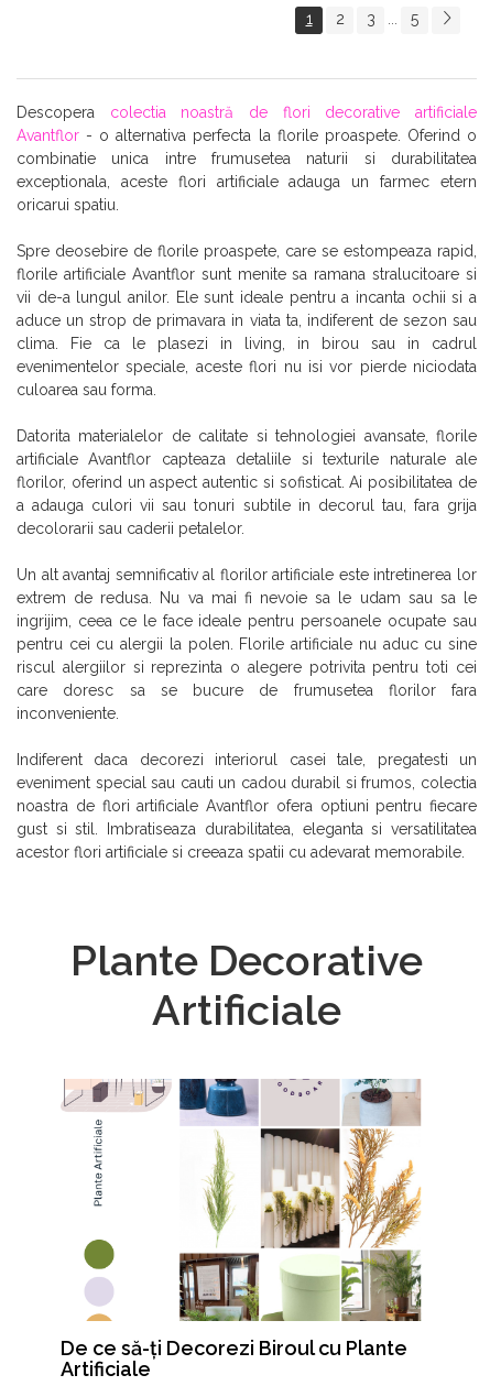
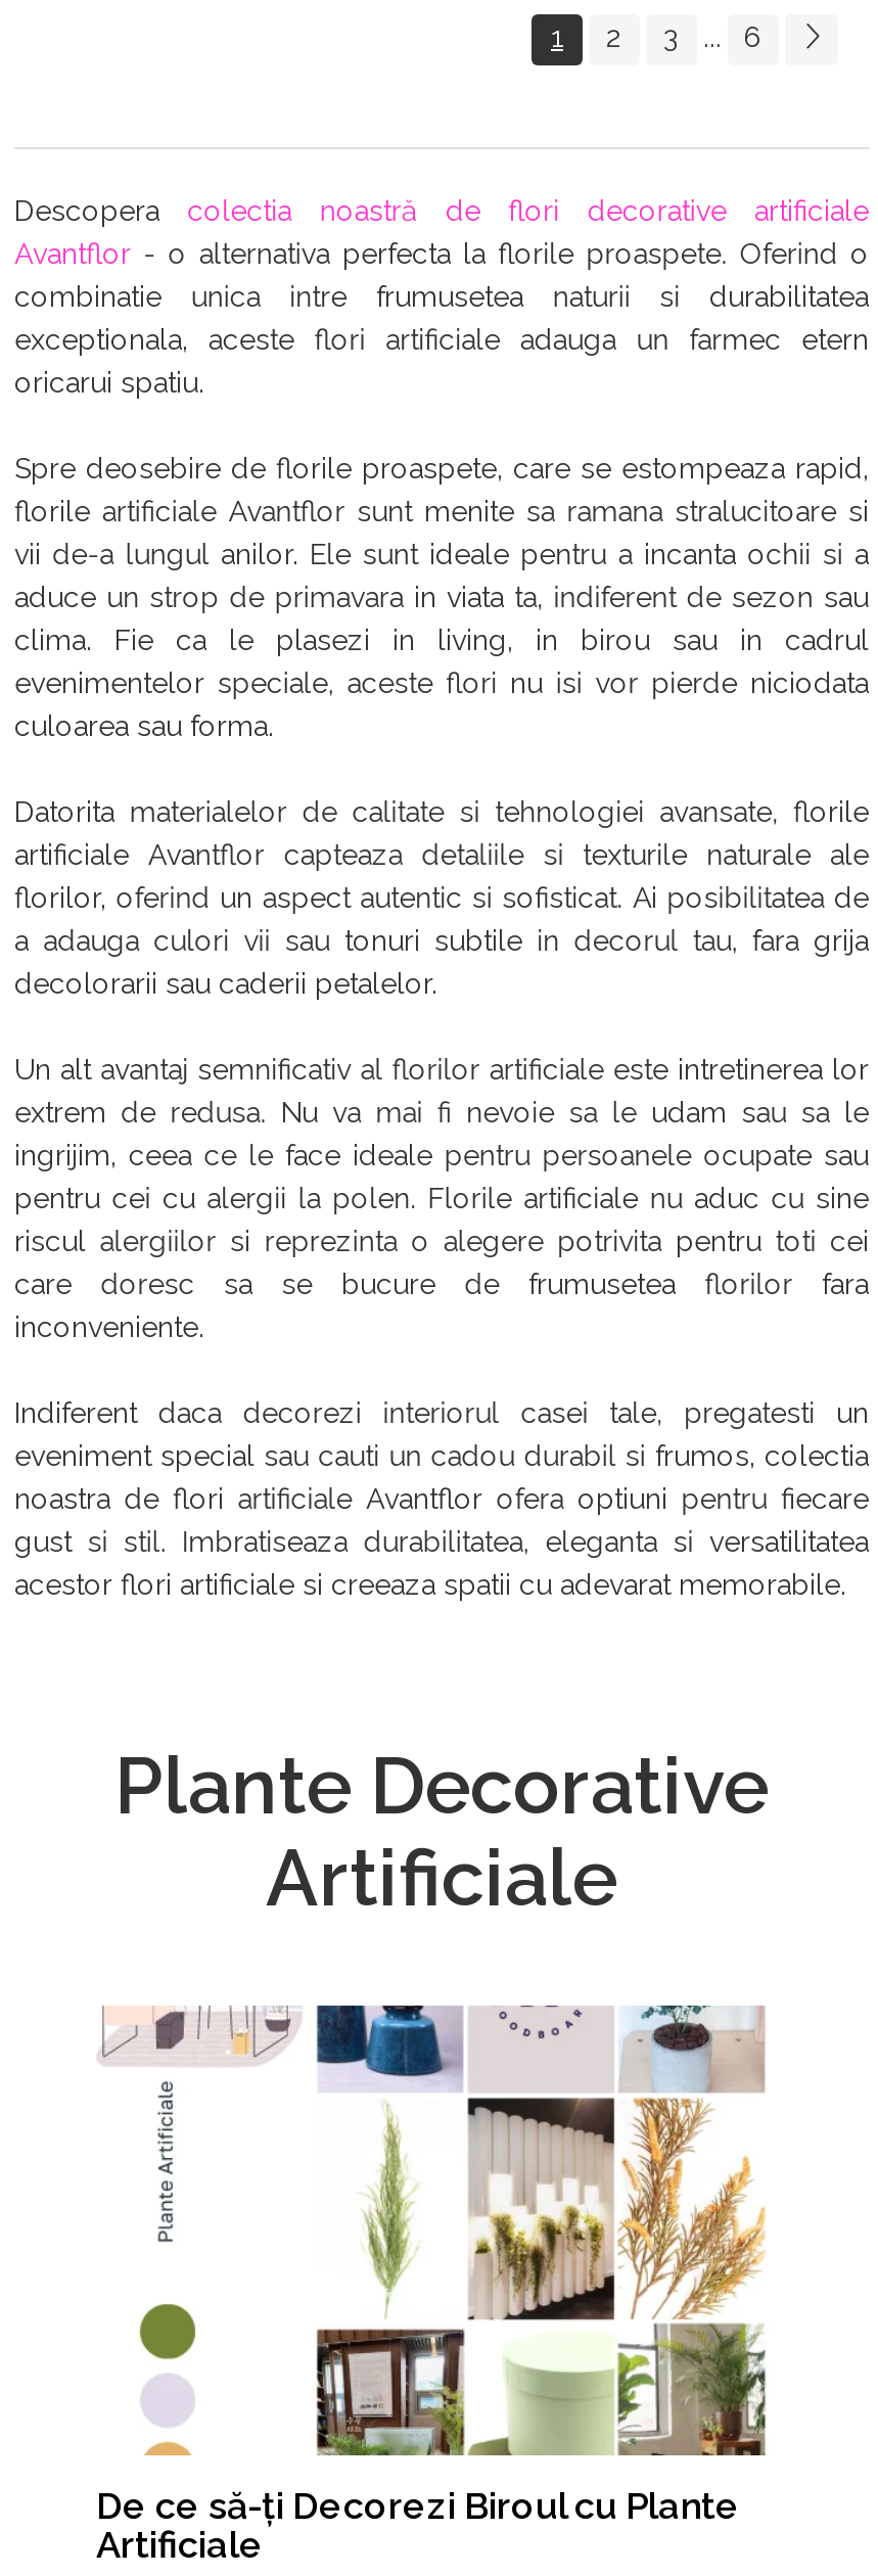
[411,10,418,28] 5 -> [744,20,763,53] 6

